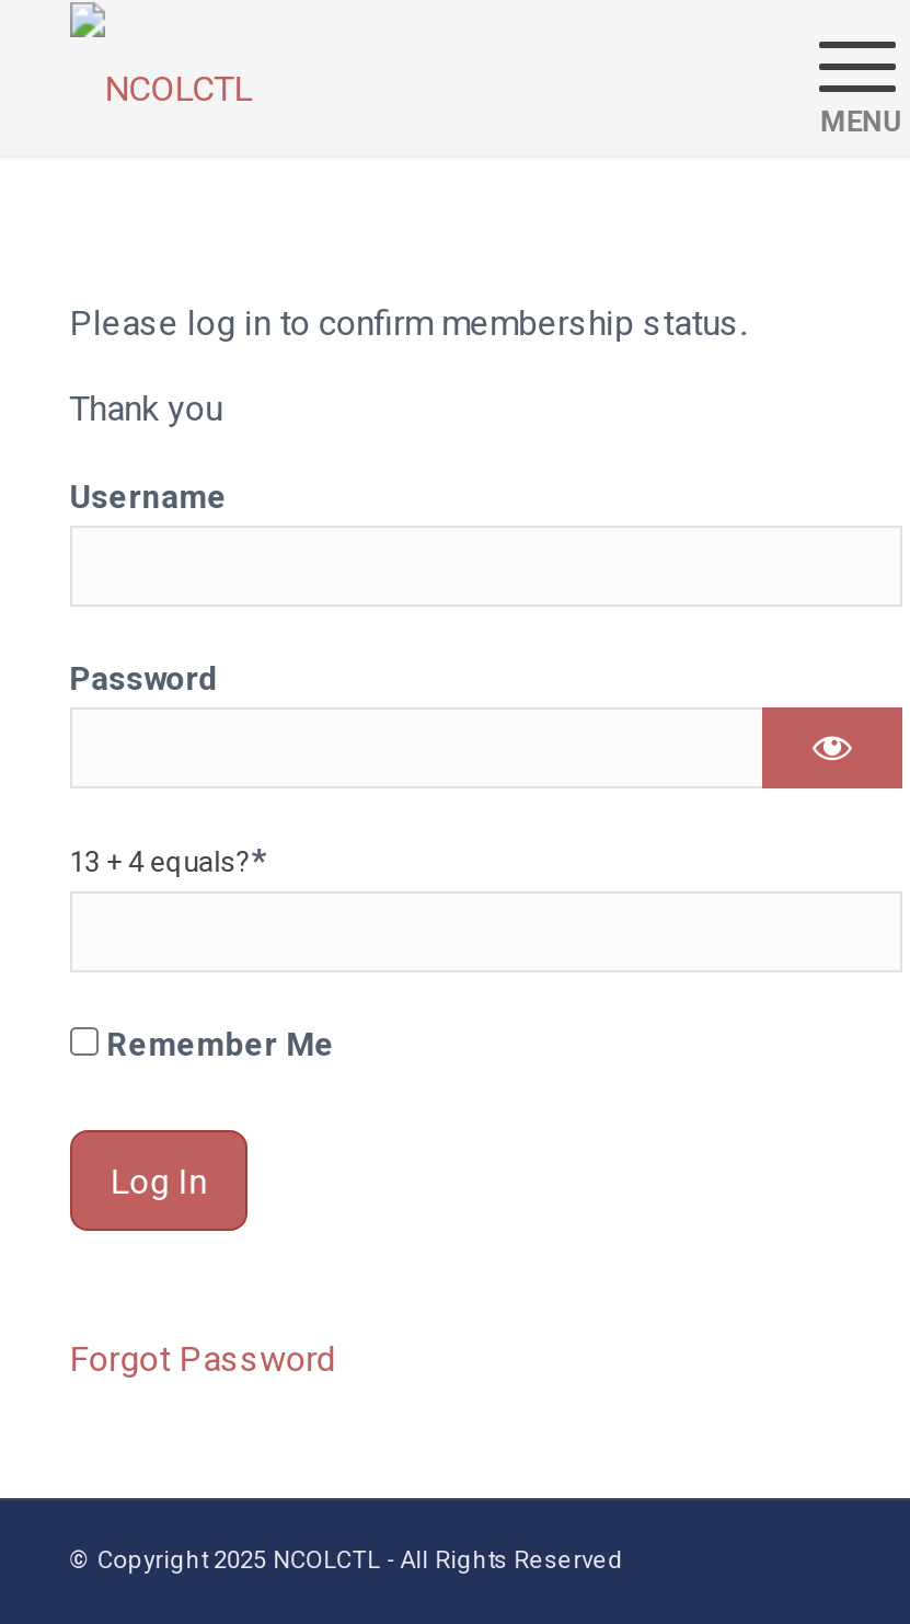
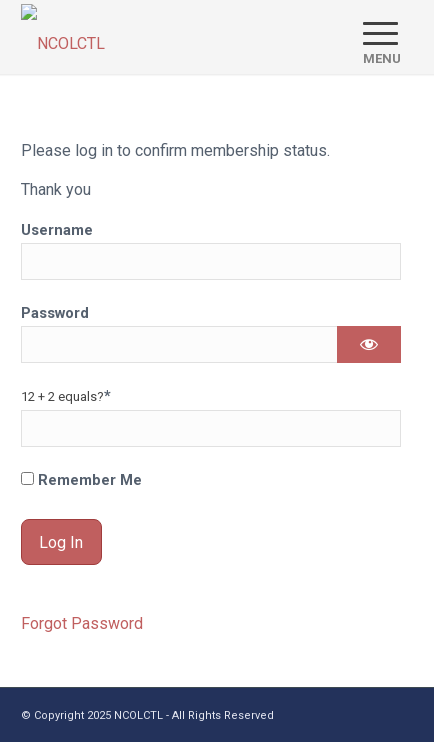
[69,841,266,880] 13 + 4 equals?* -> [21,387,111,405] 12 + 2 equals?*

